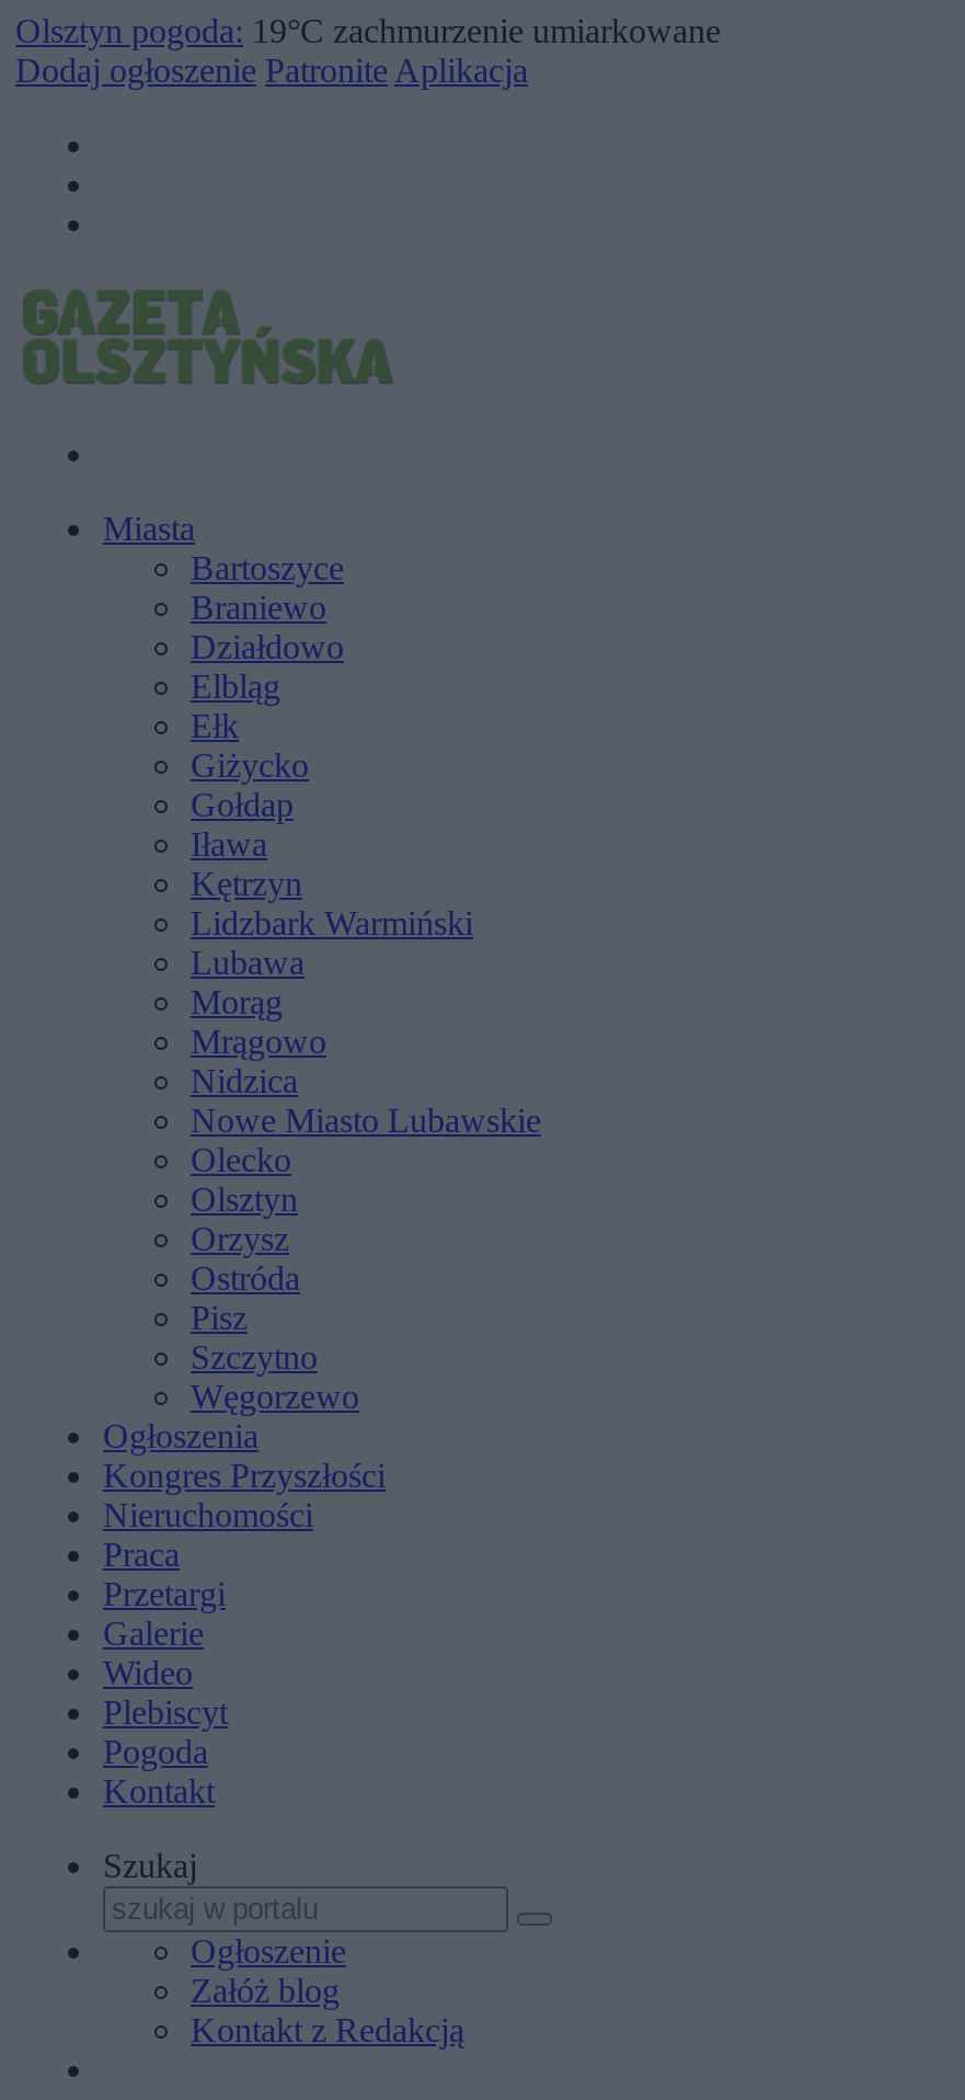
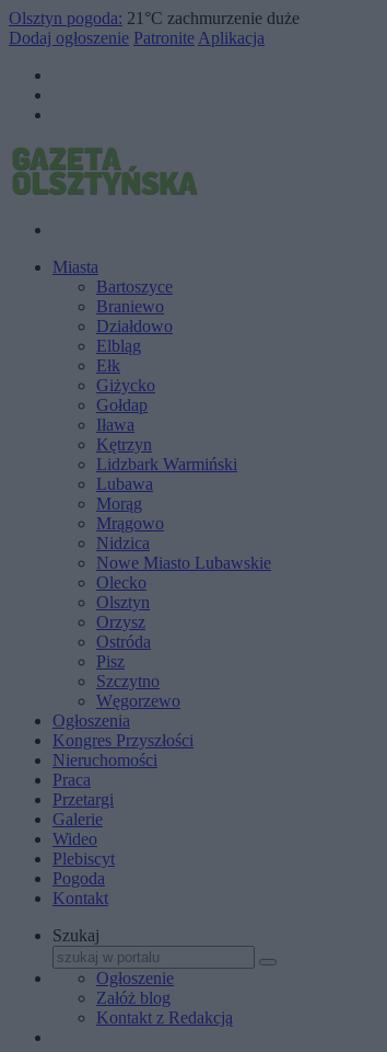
[15,12,721,49] Olsztyn pogoda: 19°C zachmurzenie umiarkowane -> [9,9,300,27] Olsztyn pogoda: 21°C zachmurzenie duże

